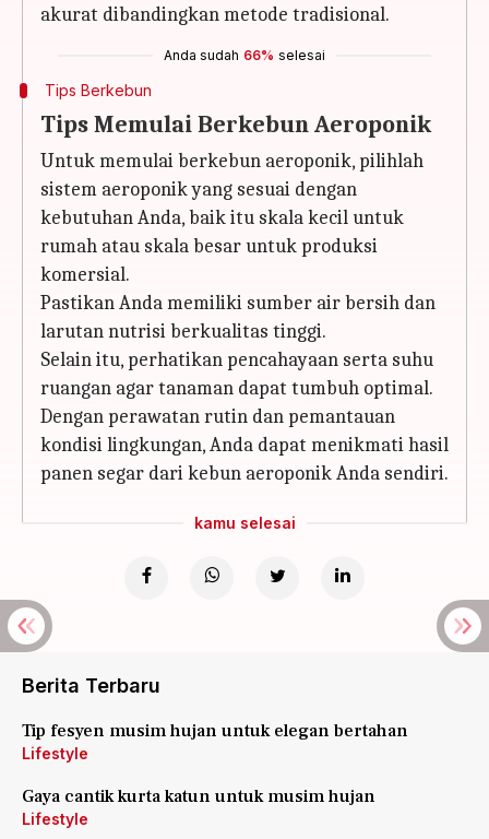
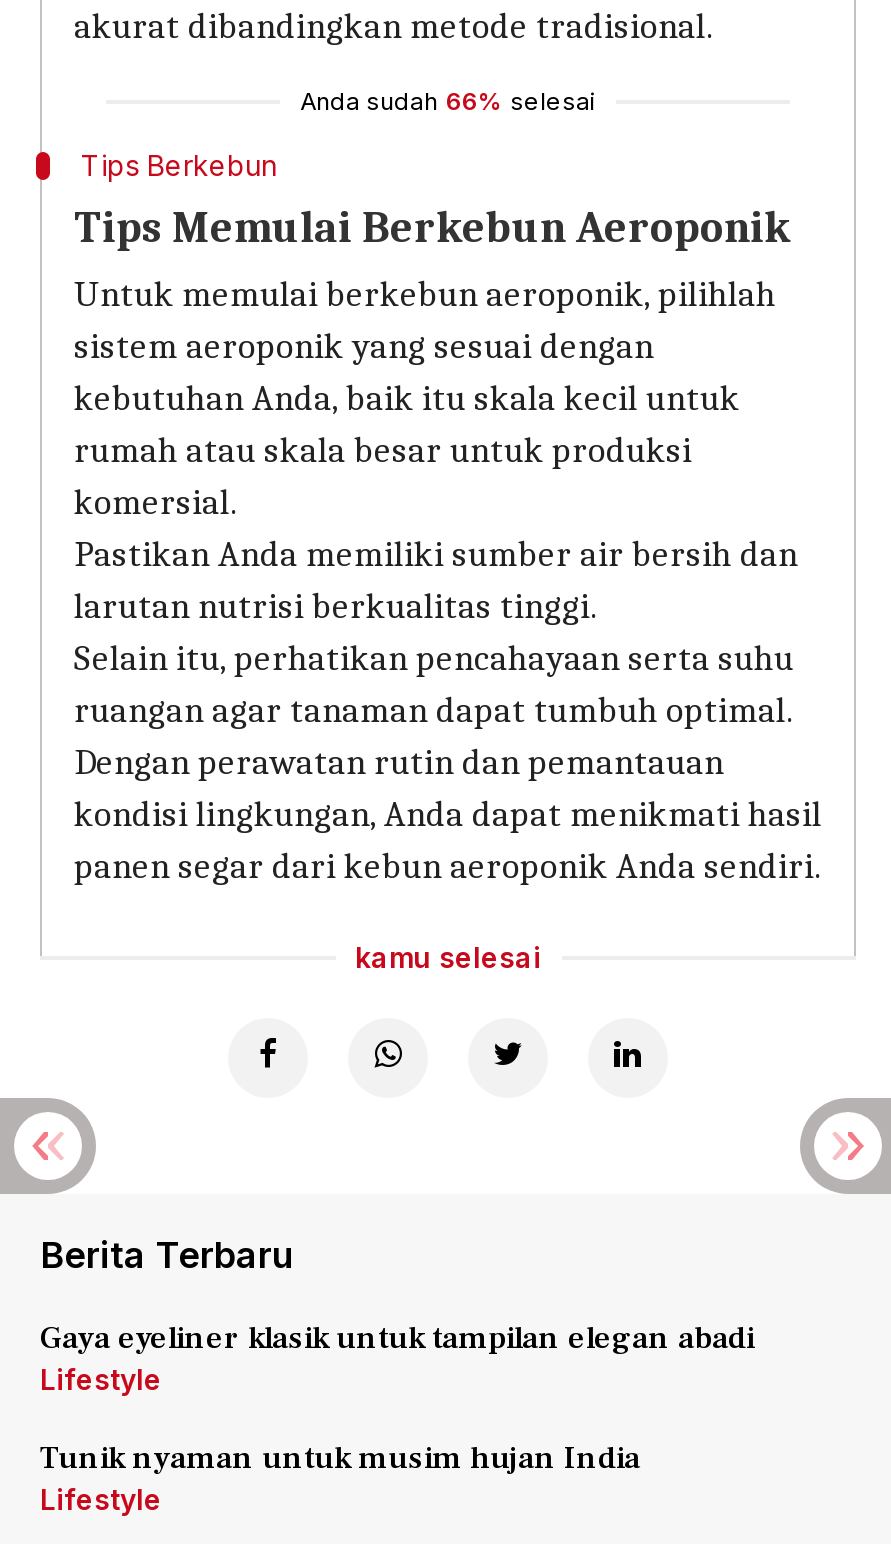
[22,720,408,742] Tip fesyen musim hujan untuk elegan bertahan -> [40,1318,754,1358] Gaya eyeliner klasik untuk tampilan elegan abadi
[22,785,375,807] Gaya cantik kurta katun untuk musim hujan -> [40,1438,640,1478] Tunik nyaman untuk musim hujan India

